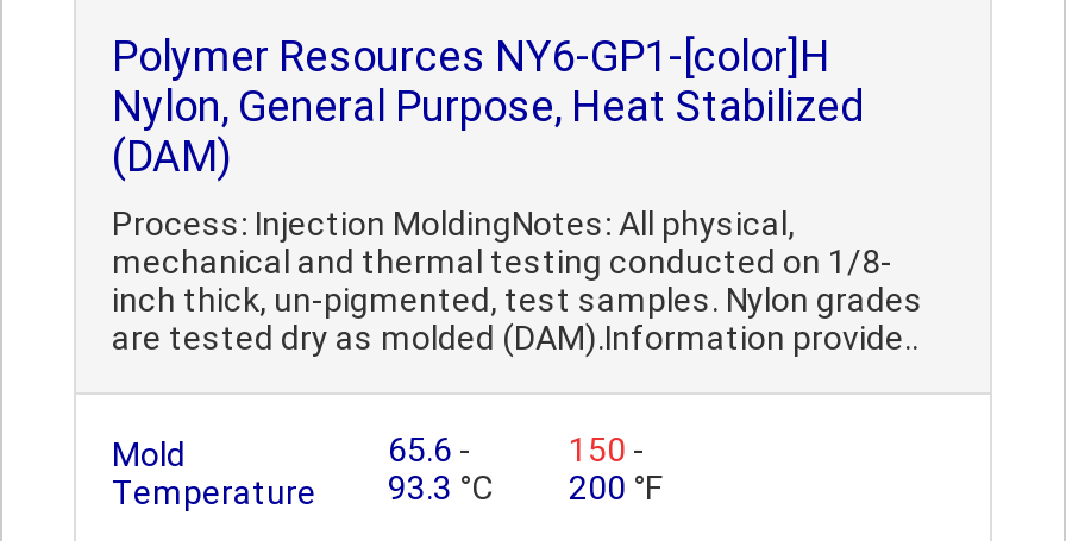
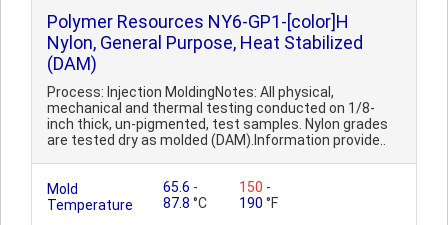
[388,468,493,507] 93.3 °C -> [163,195,207,211] 87.8 °C
[569,468,661,507] 200 °F -> [239,195,278,211] 190 °F

